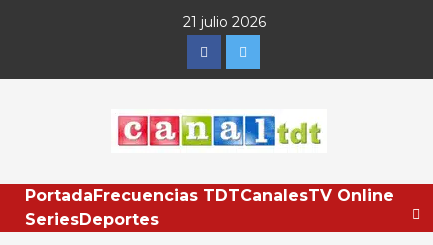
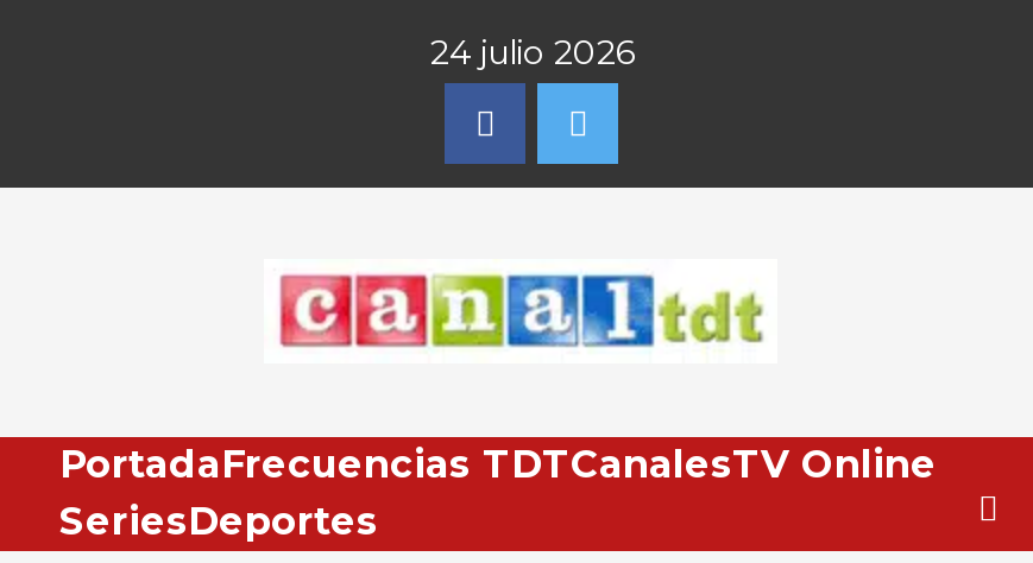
[182,13,265,31] 21 julio 2026 -> [430,31,635,74] 24 julio 2026

